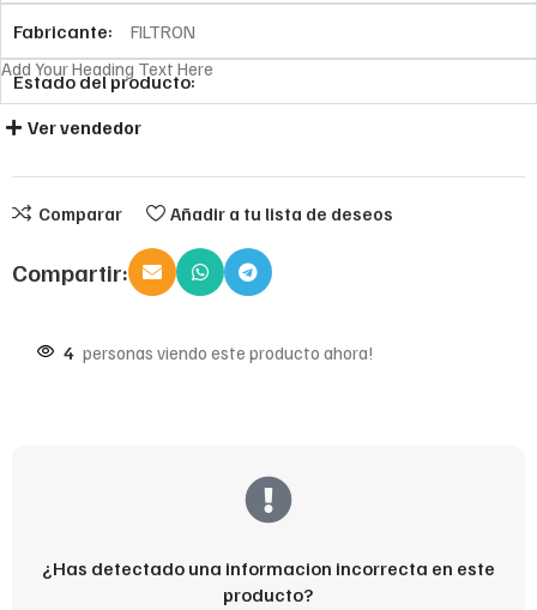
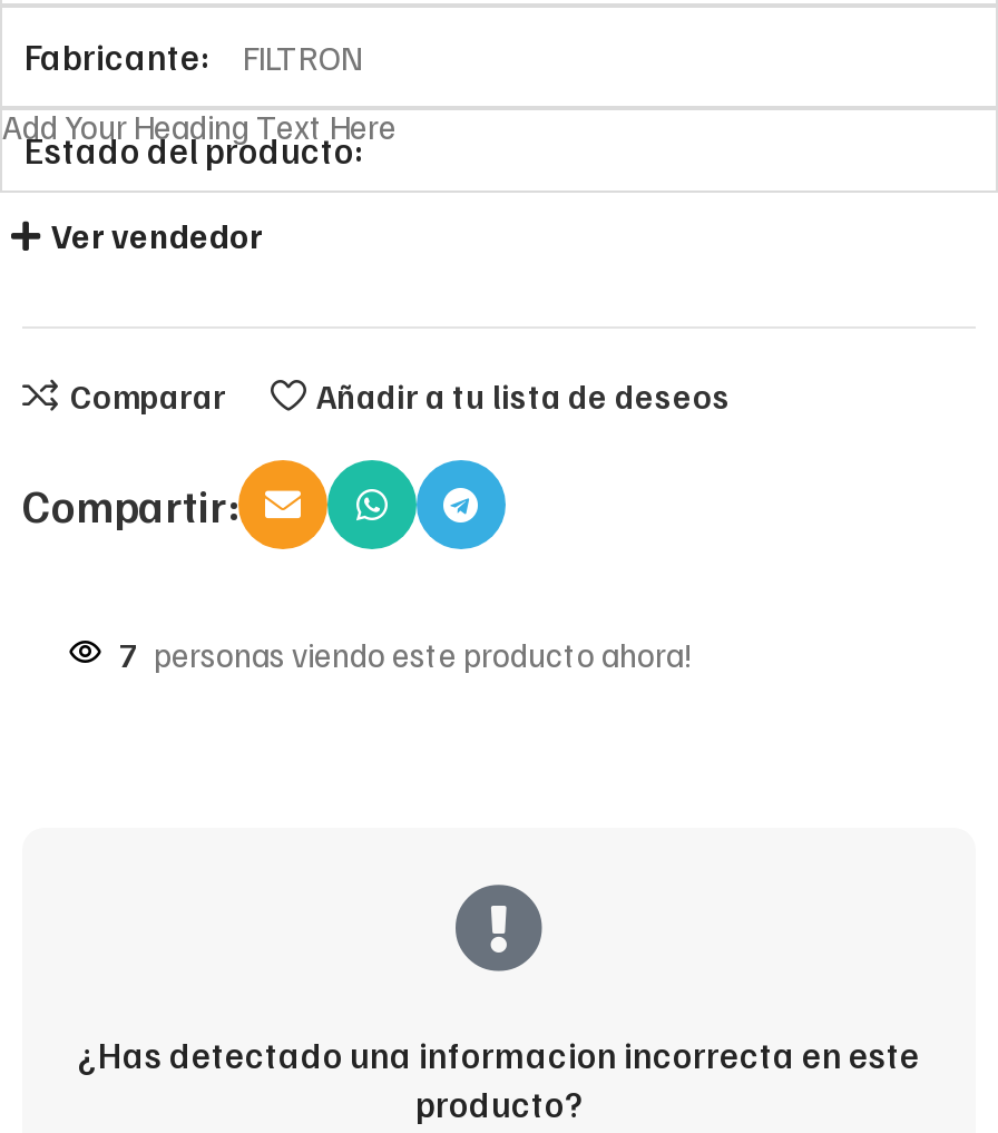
[64,342,374,363] 4 personas viendo este producto ahora! -> [118,634,695,674] 7 personas viendo este producto ahora!

